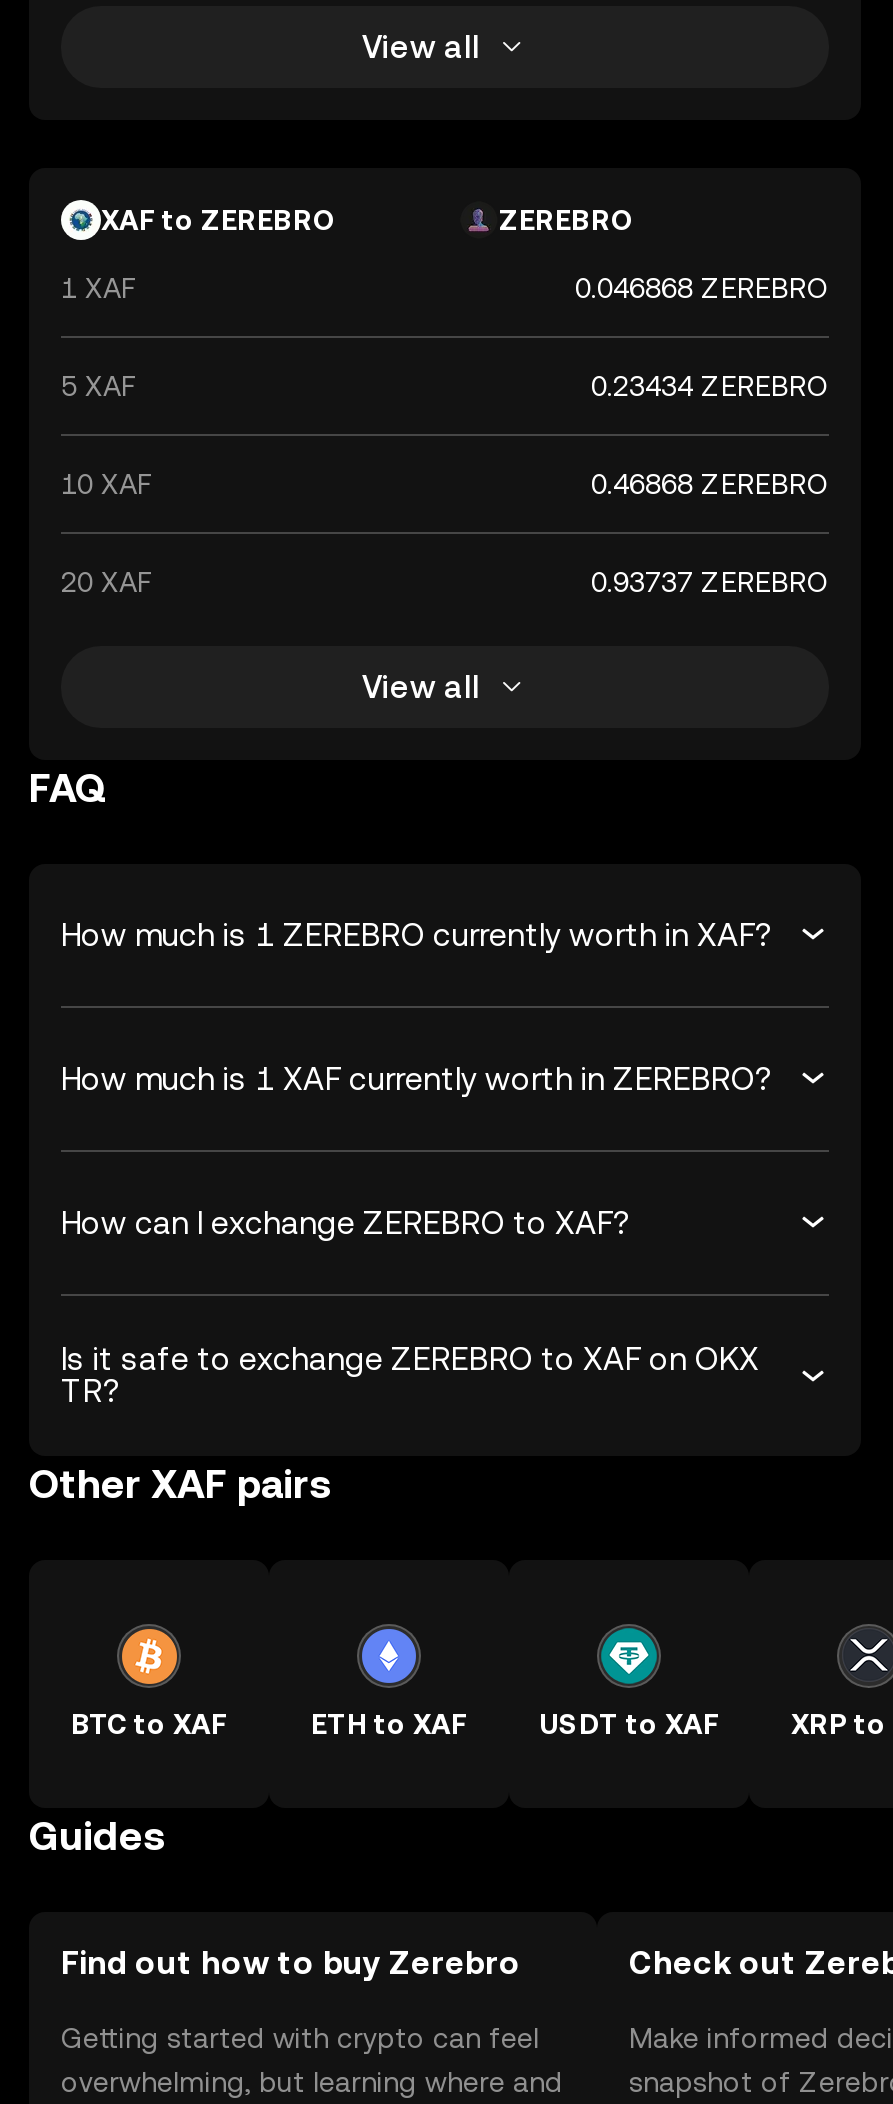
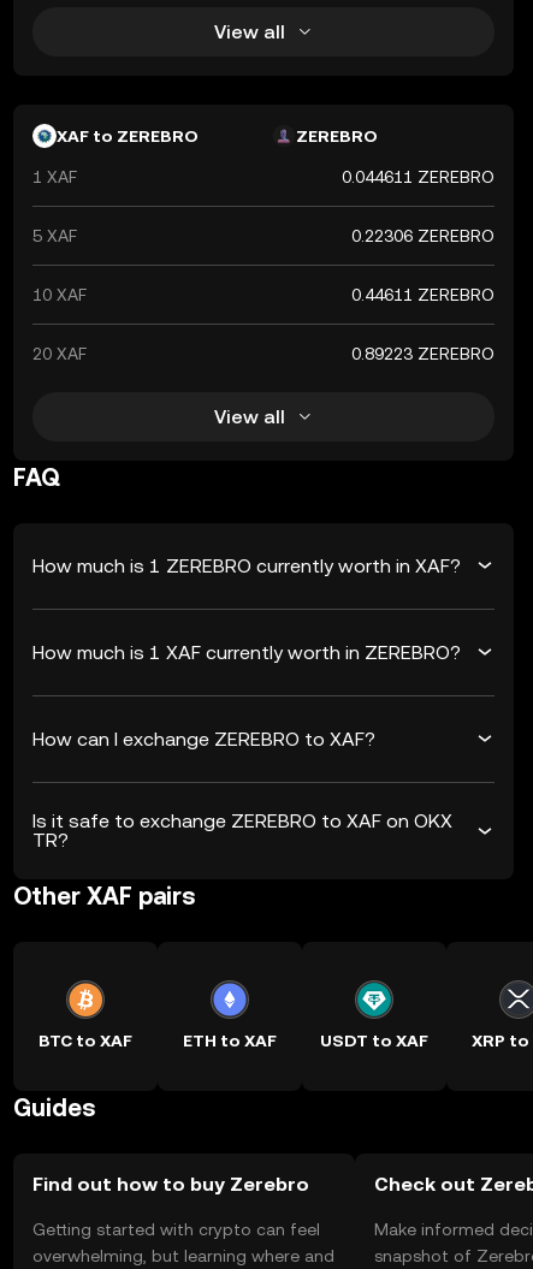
[575,272,829,304] 0.046868 ZEREBRO -> [342,167,494,186] 0.044611 ZEREBRO
[591,370,829,402] 0.23434 ZEREBRO -> [351,226,494,245] 0.22306 ZEREBRO
[591,468,829,500] 0.46868 ZEREBRO -> [351,285,494,304] 0.44611 ZEREBRO
[591,566,829,598] 0.93737 ZEREBRO -> [351,344,494,363] 0.89223 ZEREBRO

